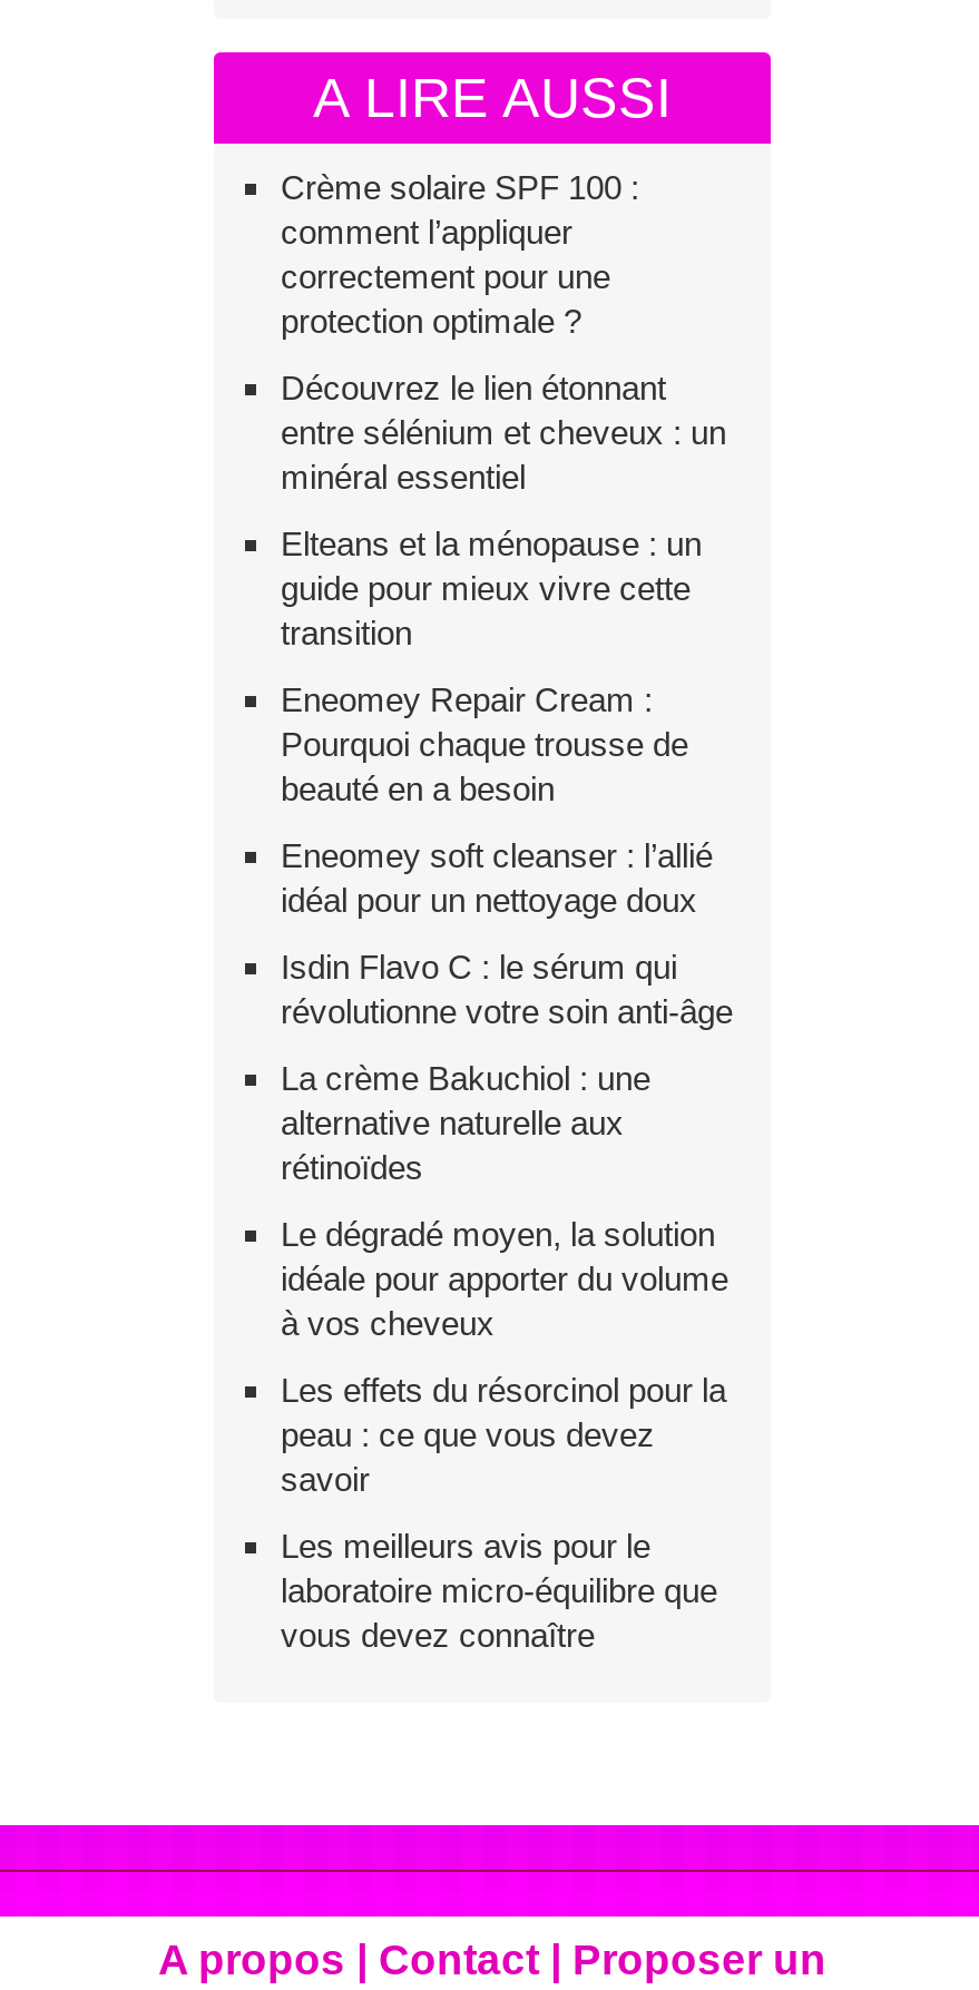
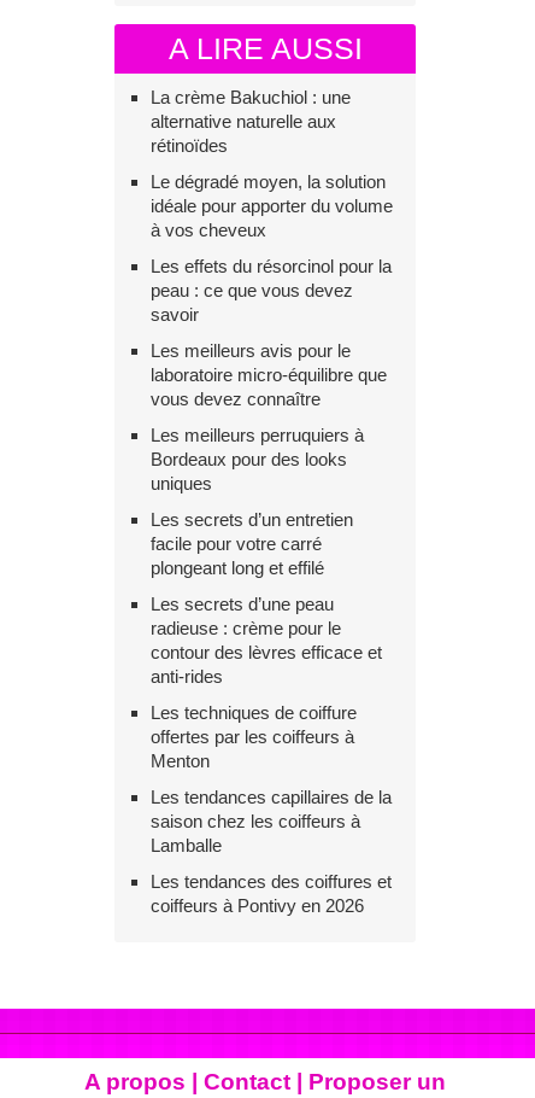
[281,169,733,1031] Crème solaire SPF 100 : | comment l’appliquer | correctement pour une | protection optimale ? | Découvrez le lien étonnant | entre sélénium et cheveux : un | minéral essentiel | Elteans et la ménopause : un | guide pour mieux vivre cette | transition | Eneomey Repair Cream : | Pourquoi chaque trousse de | beauté en a besoin | Eneomey soft cleanser : l’allié | idéal pour un nettoyage doux | Isdin Flavo C : le sérum qui | révolutionne votre soin anti-âge -> none
moved [281,1060,728,1654] -> [151,87,393,409]: La crème Bakuchiol : une | alternative naturelle aux | rétinoïdes | ... | laboratoire micro-équilibre que | vous devez connaître
none -> [151,425,392,916] Les meilleurs perruquiers à | Bordeaux pour des looks | uniques | Les secrets d’un entretien | facile pour votre carré | plongeant long et effilé | Les secrets d’une peau | radieuse : crème pour le | contour des lèvres efficace et | anti-rides | Les techniques de coiffure | offertes par les coiffeurs à | Menton | Les tendances capillaires de la | saison chez les coiffeurs à | Lamballe | Les tendances des coiffures et | coiffeurs à Pontivy en 2026

